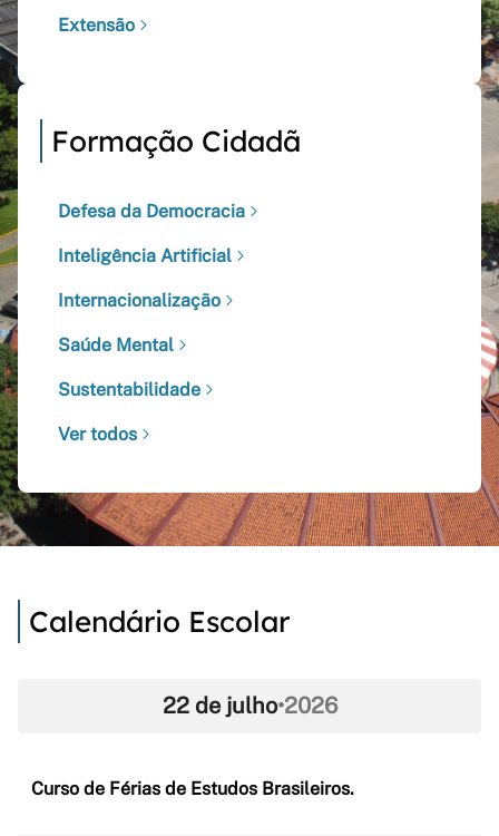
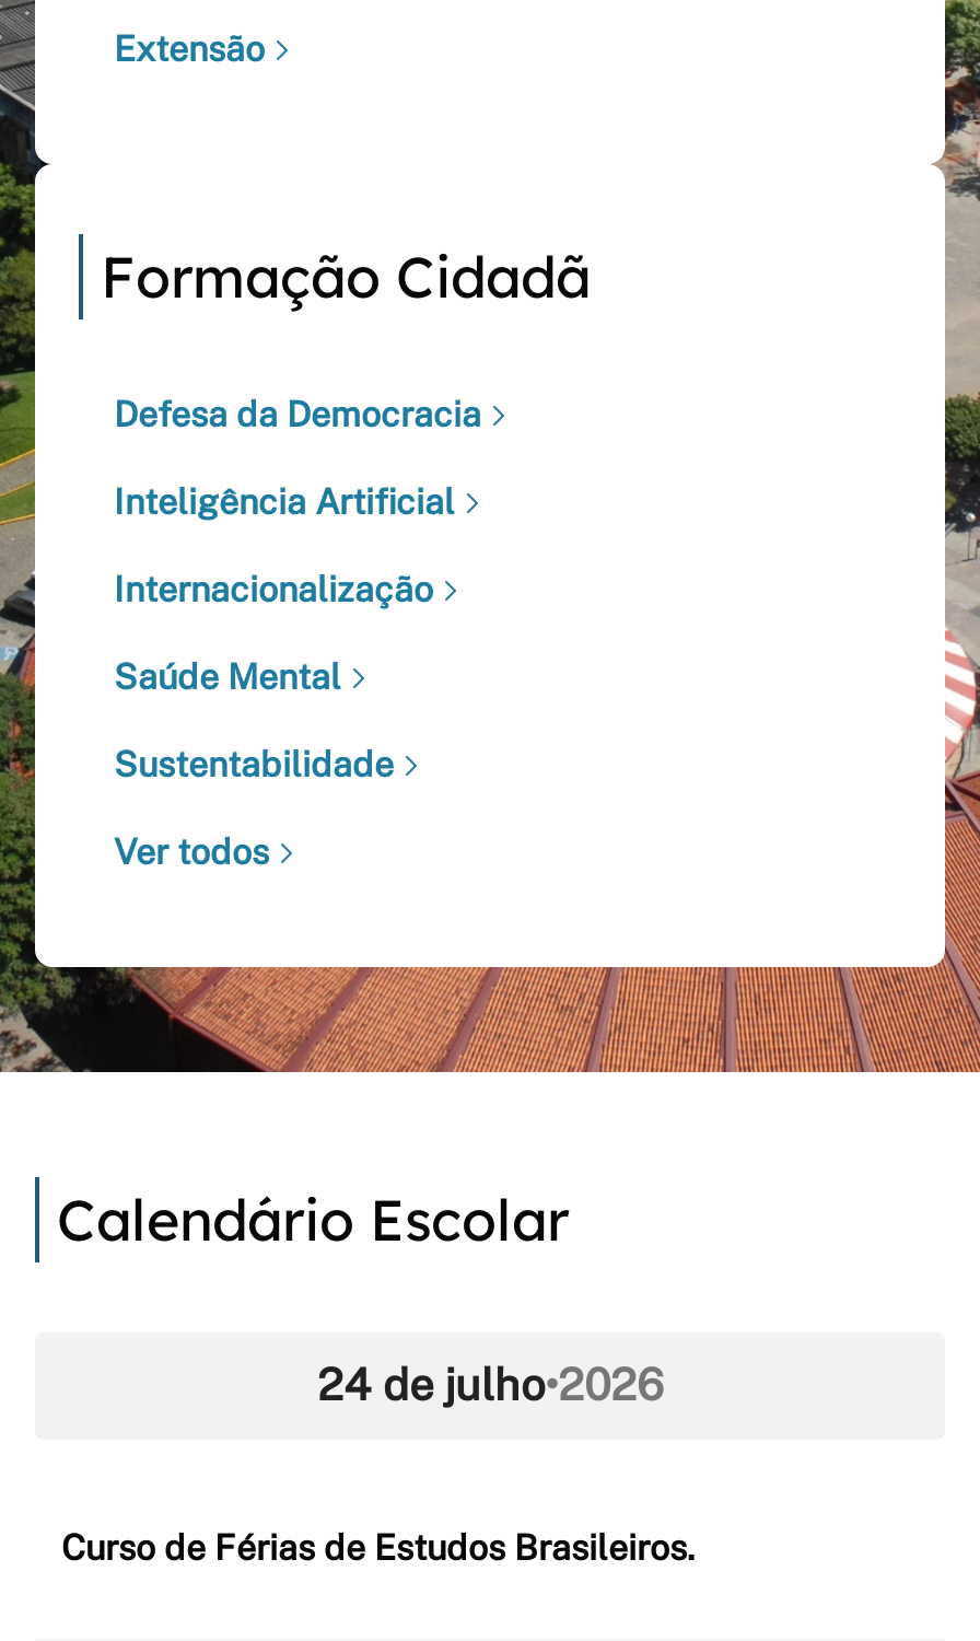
[162,692,337,719] 22 de julho•2026 -> [317,1359,663,1411] 24 de julho•2026

